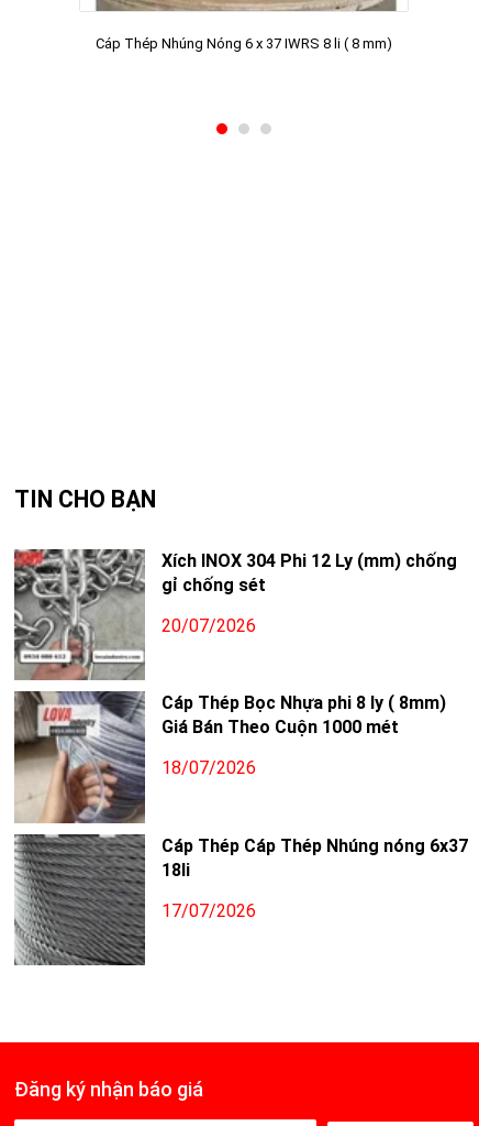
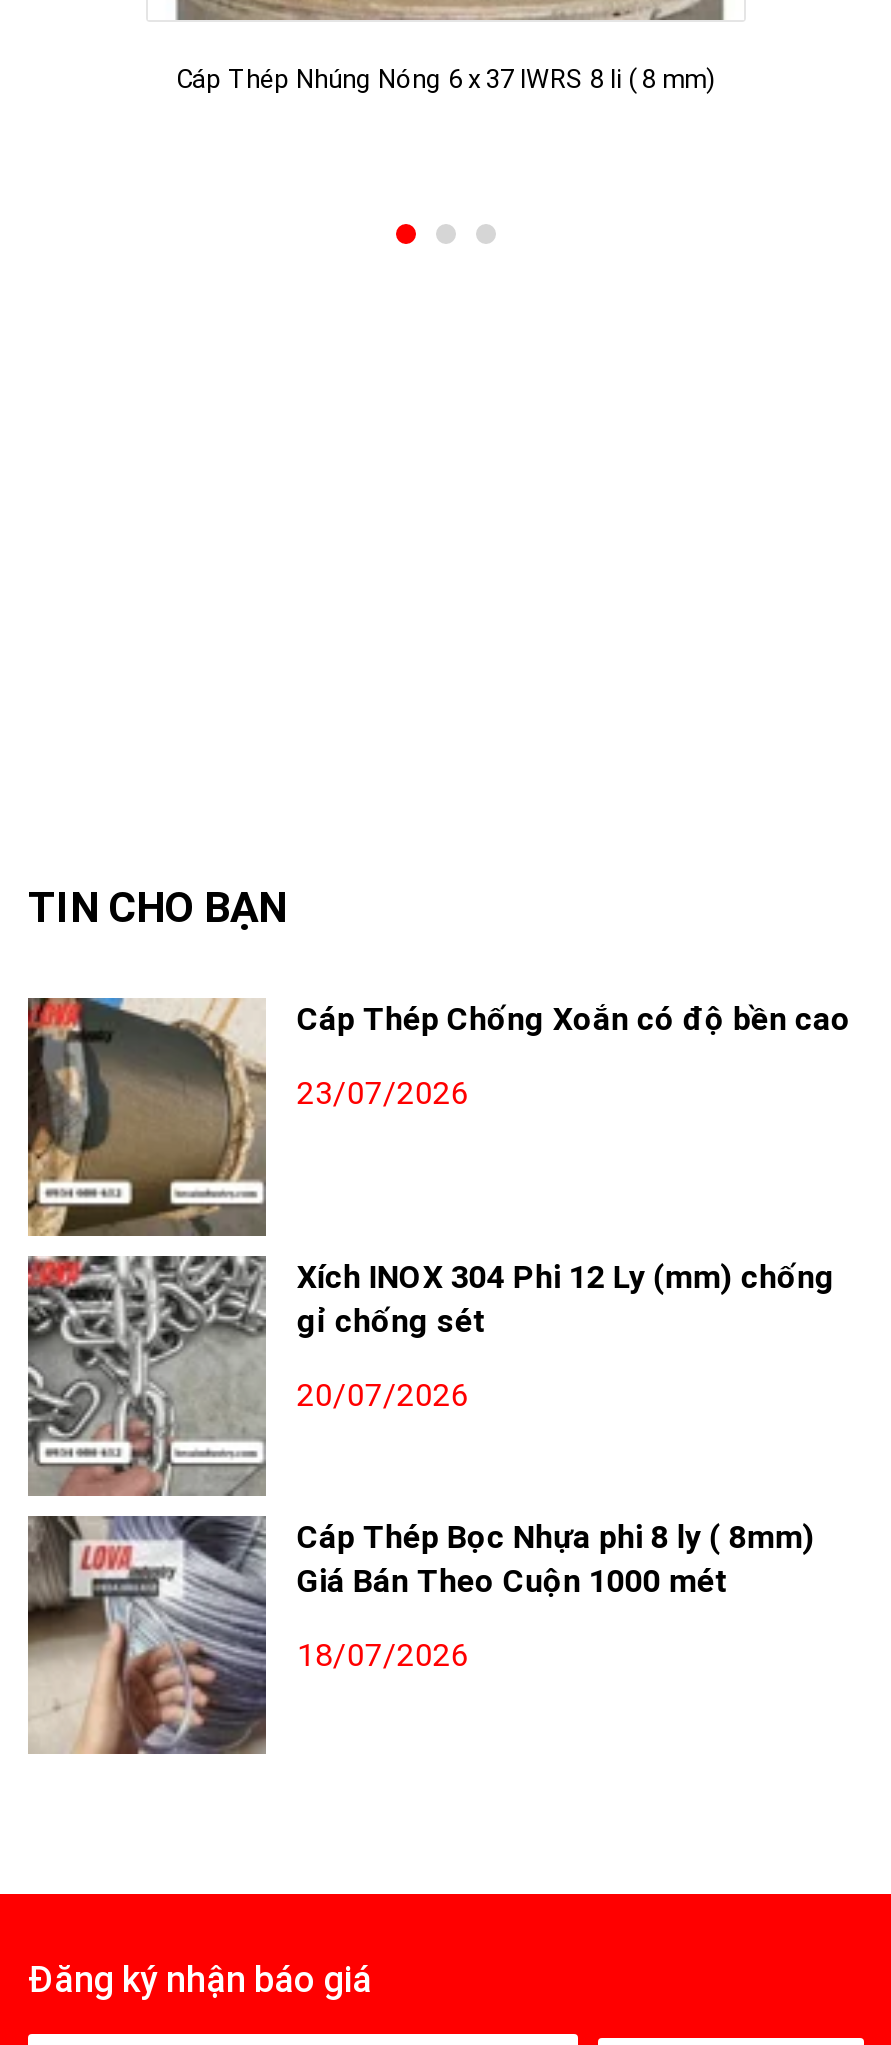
none -> [28,996,851,1236] [image] | Cáp Thép Chống Xoắn có độ bền cao | 23/07/2026
moved [162,550,457,779] -> [297,1259,835,1673]: Xích INOX 304 Phi 12 Ly (mm) chống | gỉ chống sét | 20/07/2026 | Cáp Thép Bọc Nhựa phi 8 ly ( 8mm) | Giá Bán Theo Cuộn 1000 mét | 18/07/2026
[14,833,468,965] [image] | Cáp Thép Cáp Thép Nhúng nóng 6x37 | 18li | 17/07/2026 -> none

